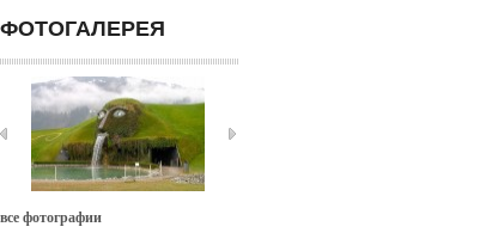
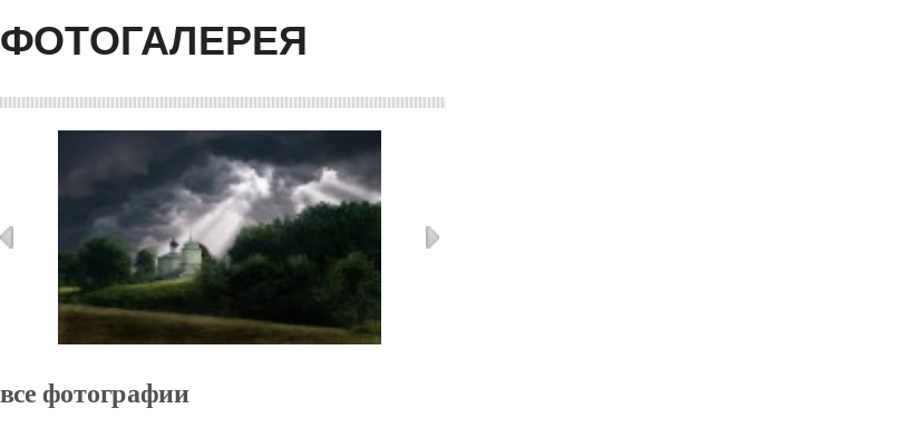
[30,76,206,192] [image] -> [56,128,383,347] [image]

